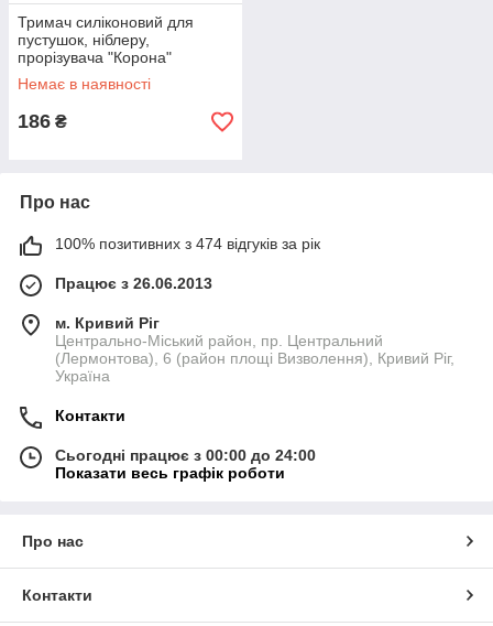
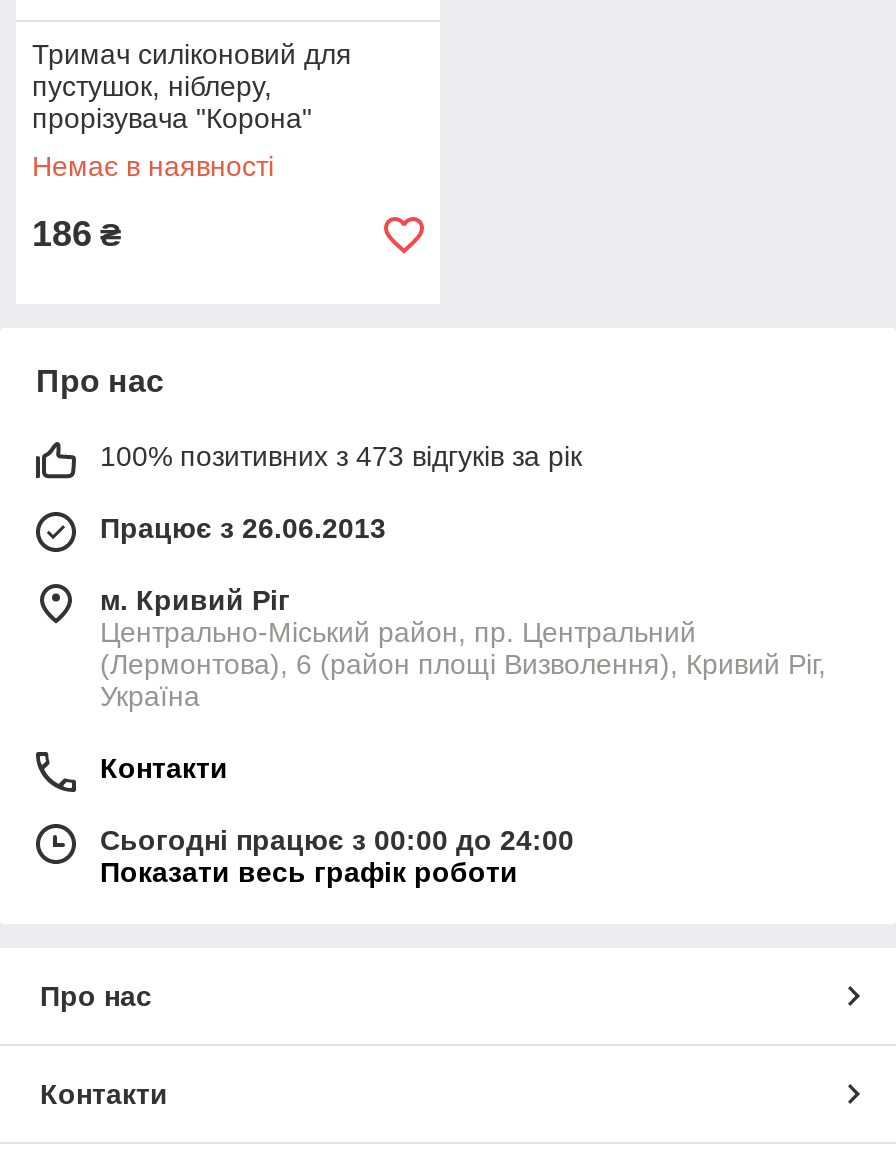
[55,235,320,252] 100% позитивних з 474 відгуків за рік -> [100,440,582,472] 100% позитивних з 473 відгуків за рік

